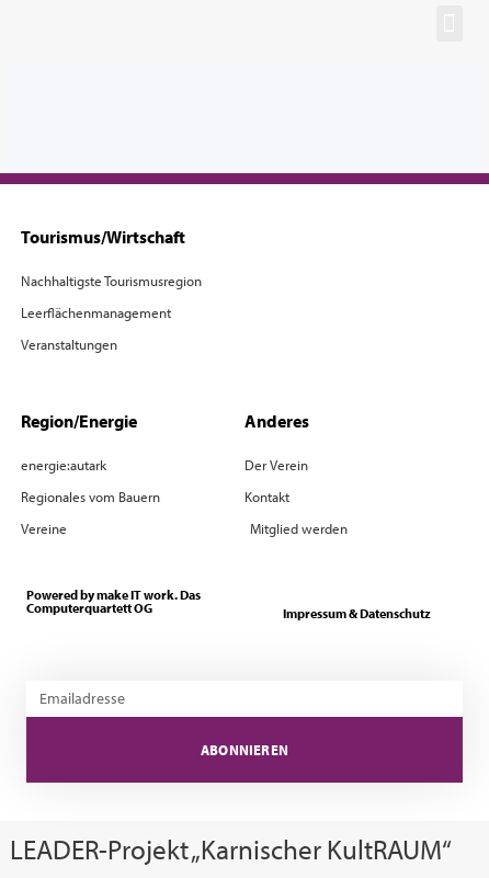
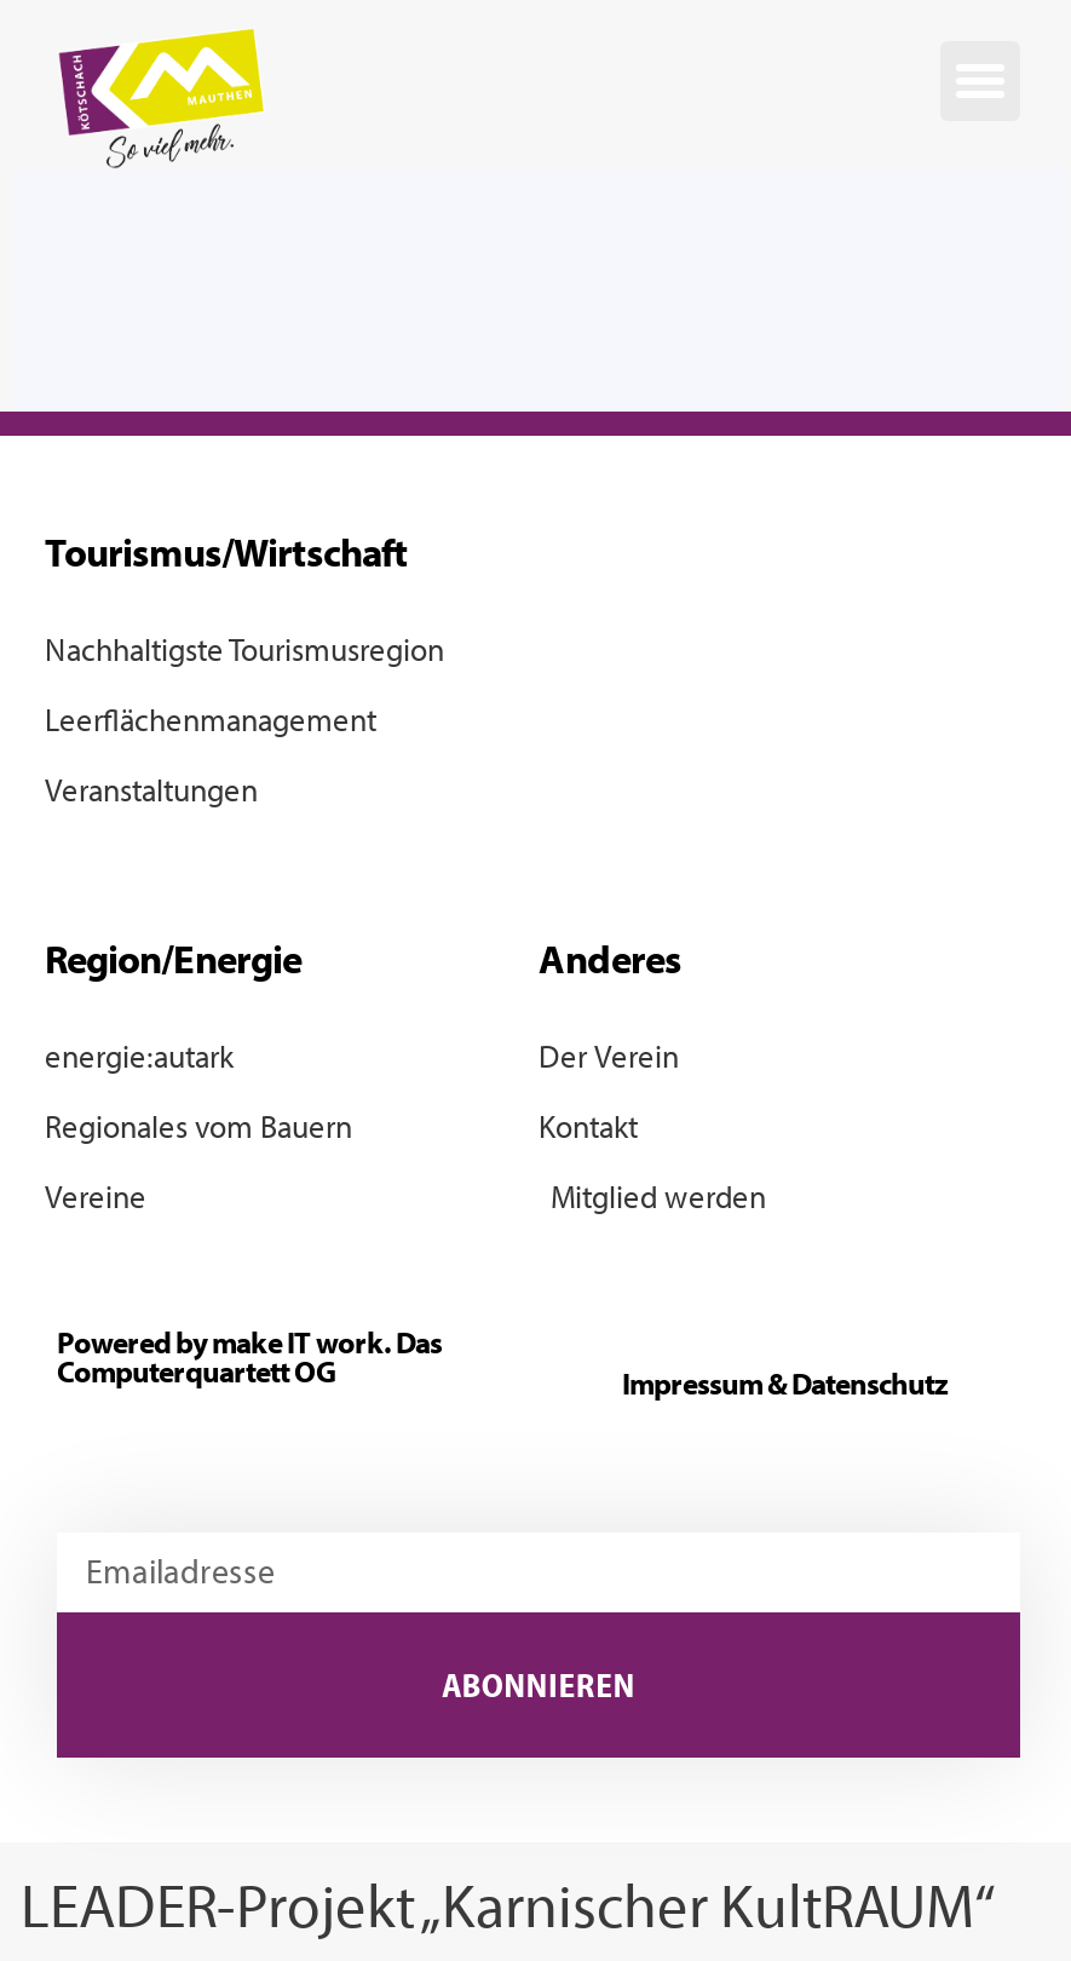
none -> [57,27,265,169] [image]

